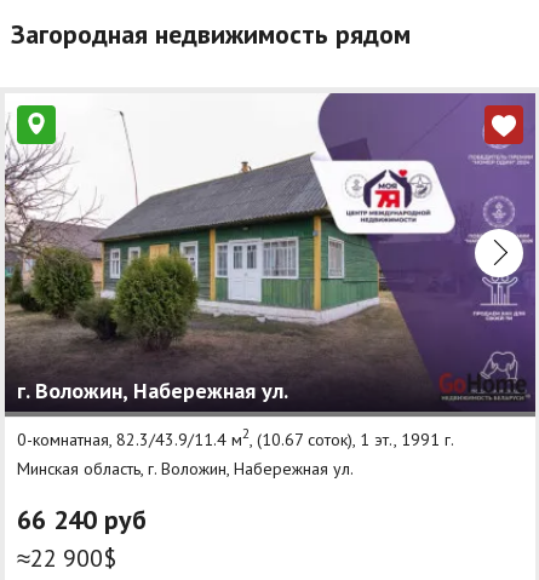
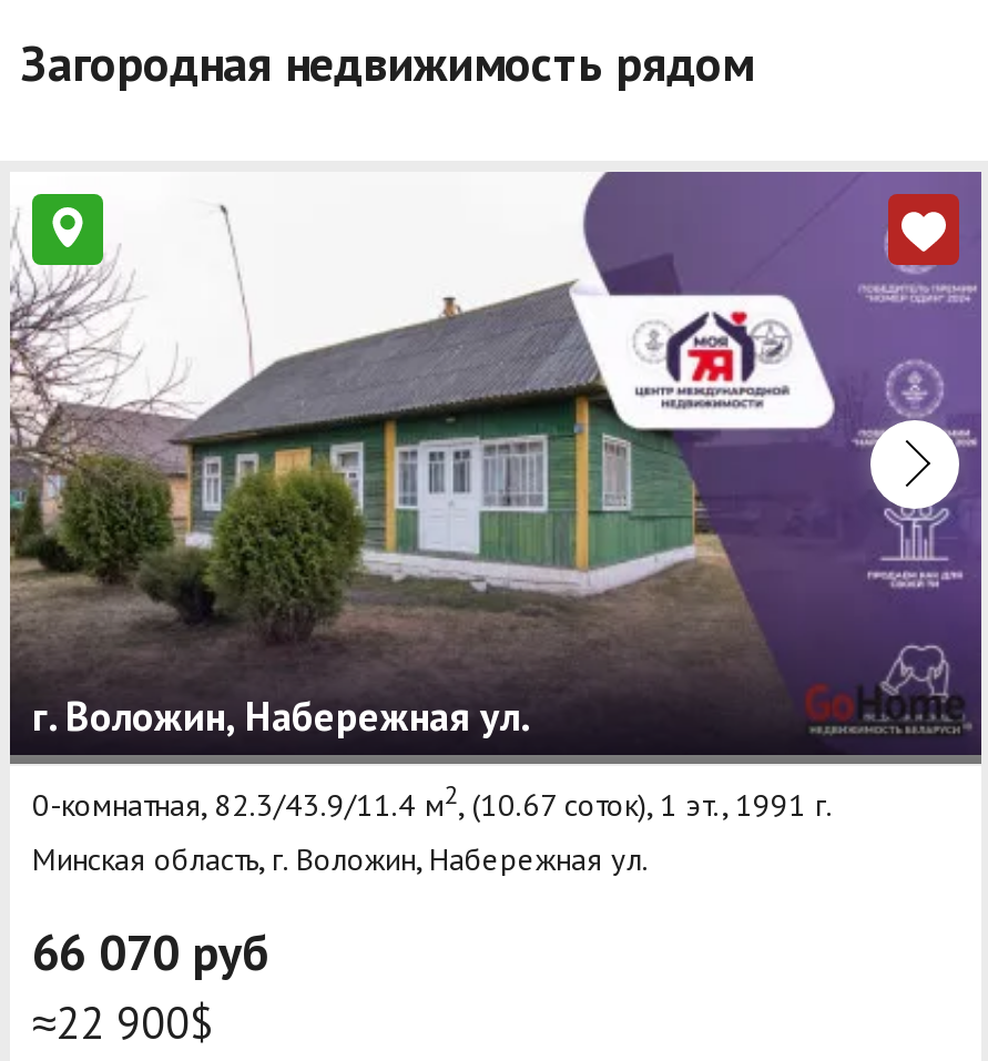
[17,502,147,536] 66 240 руб -> [32,920,269,983] 66 070 руб

